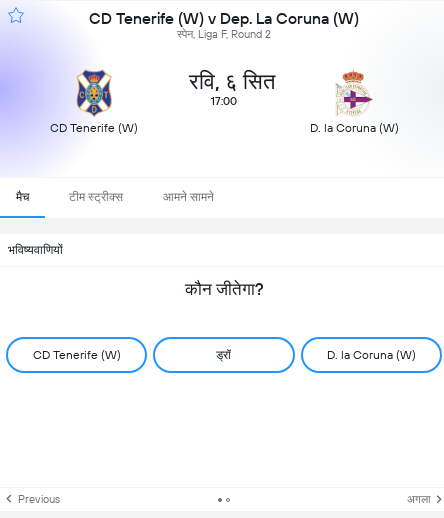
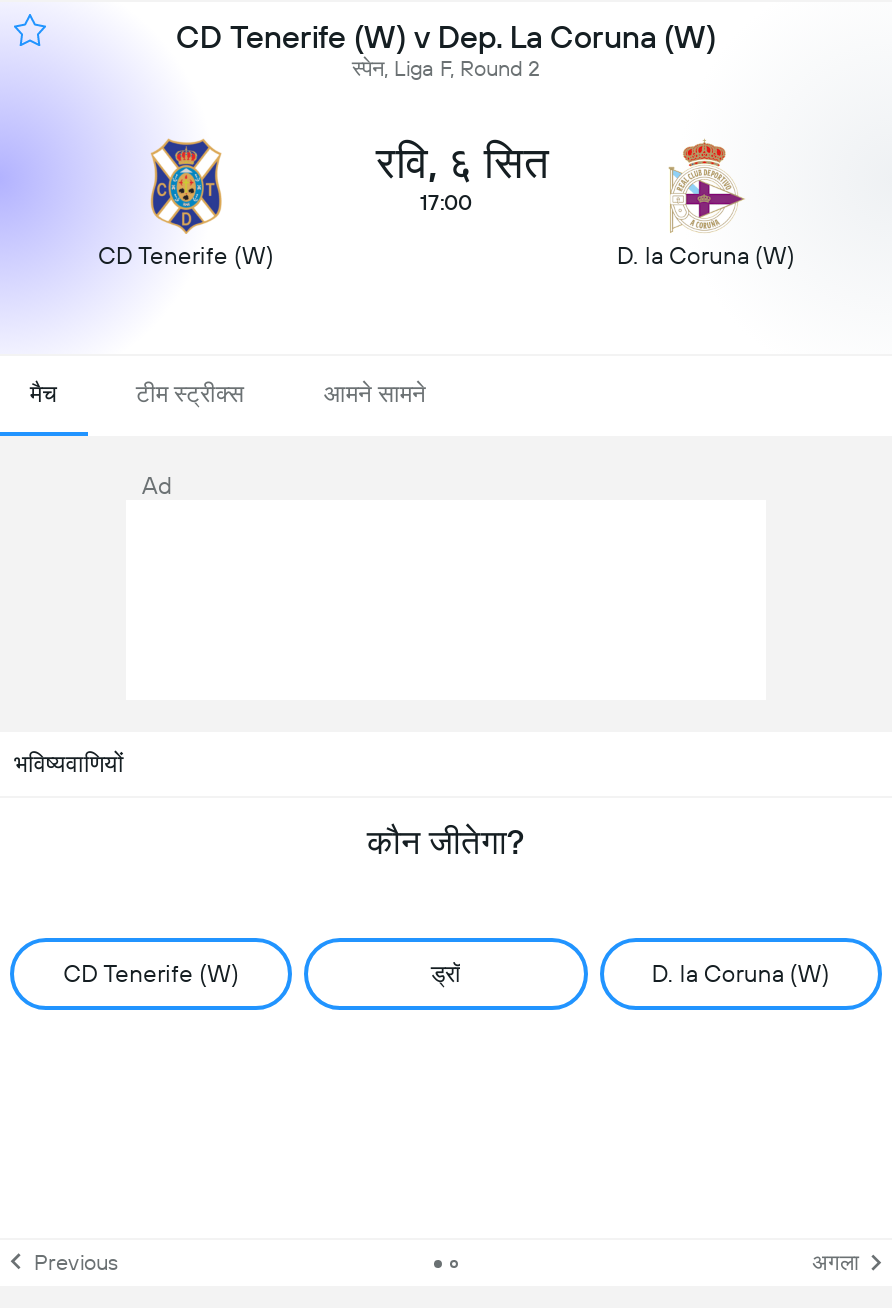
none -> [142,472,172,500] Ad

